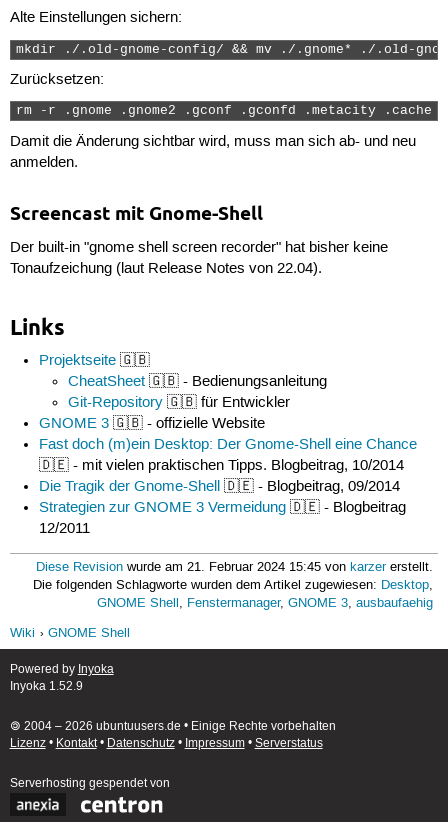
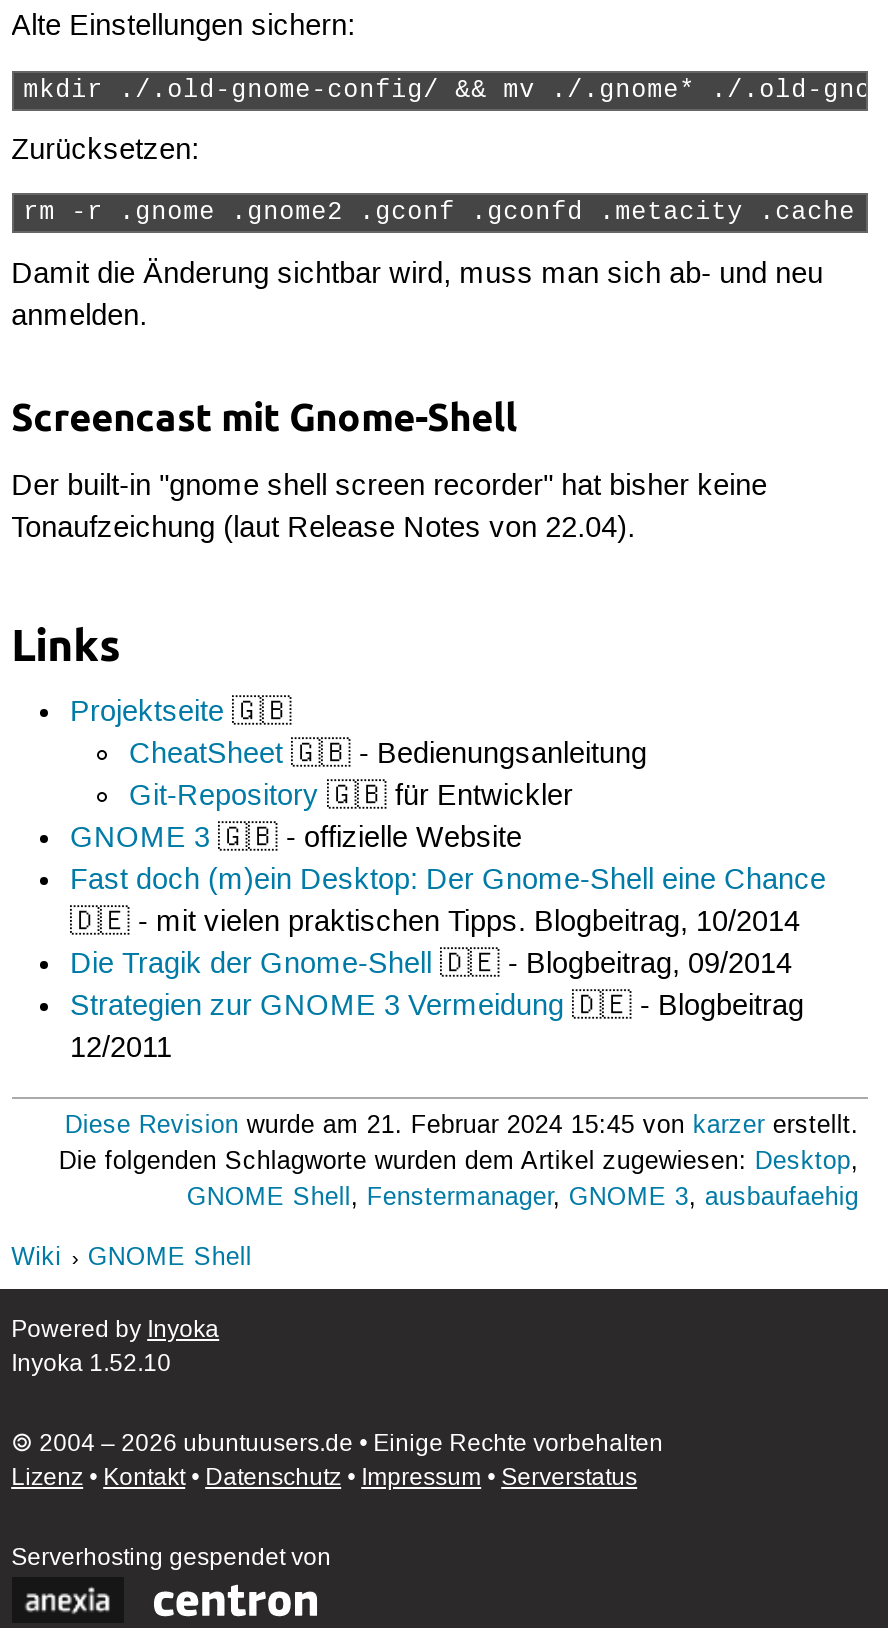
[10,679,83,694] Inyoka 1.52.9 -> [11,1348,171,1378] Inyoka 1.52.10

